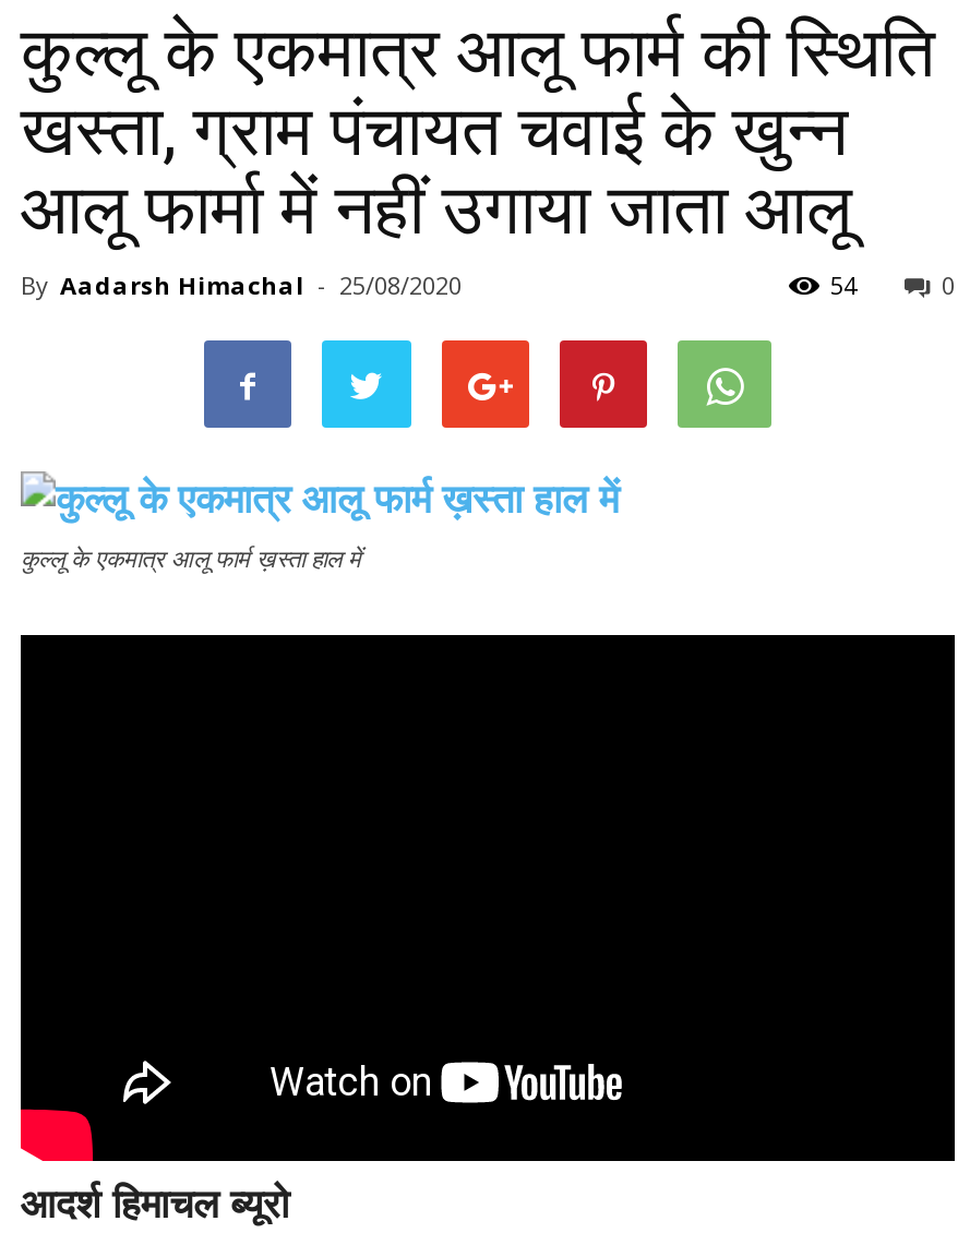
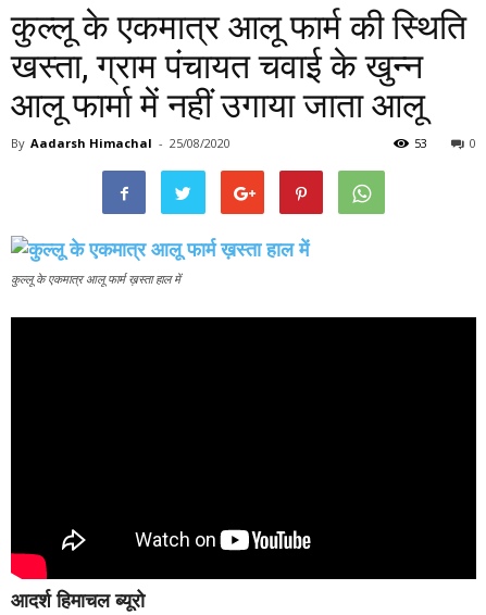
[830,268,857,301] 54 -> [414,135,427,151] 53

